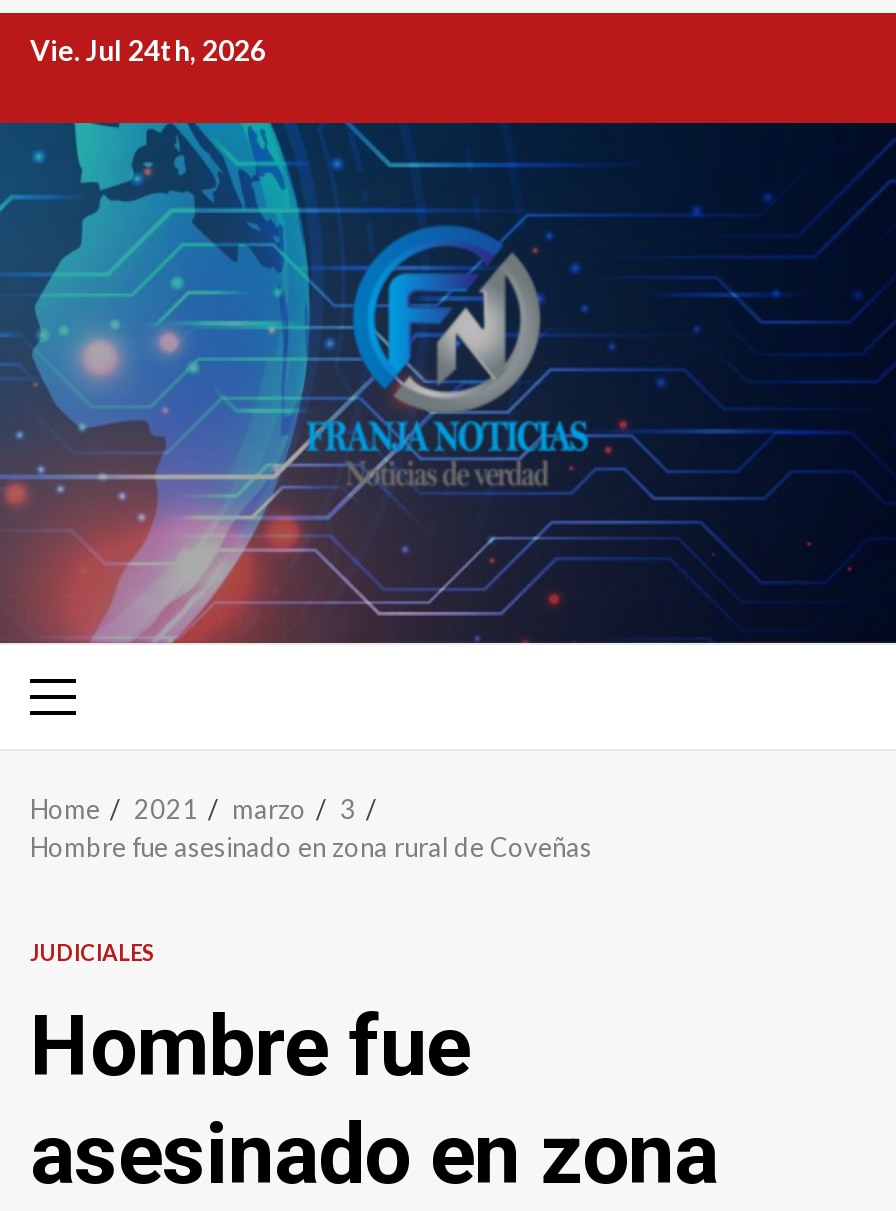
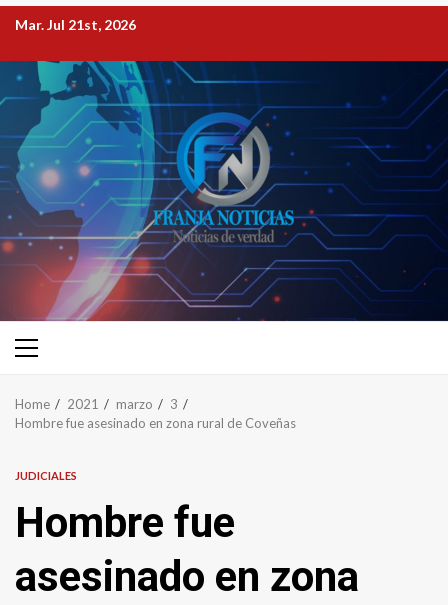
[30,32,266,66] Vie. Jul 24th, 2026 -> [15,15,136,32] Mar. Jul 21st, 2026

